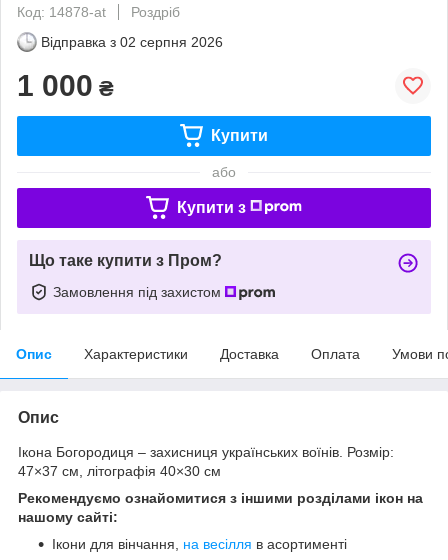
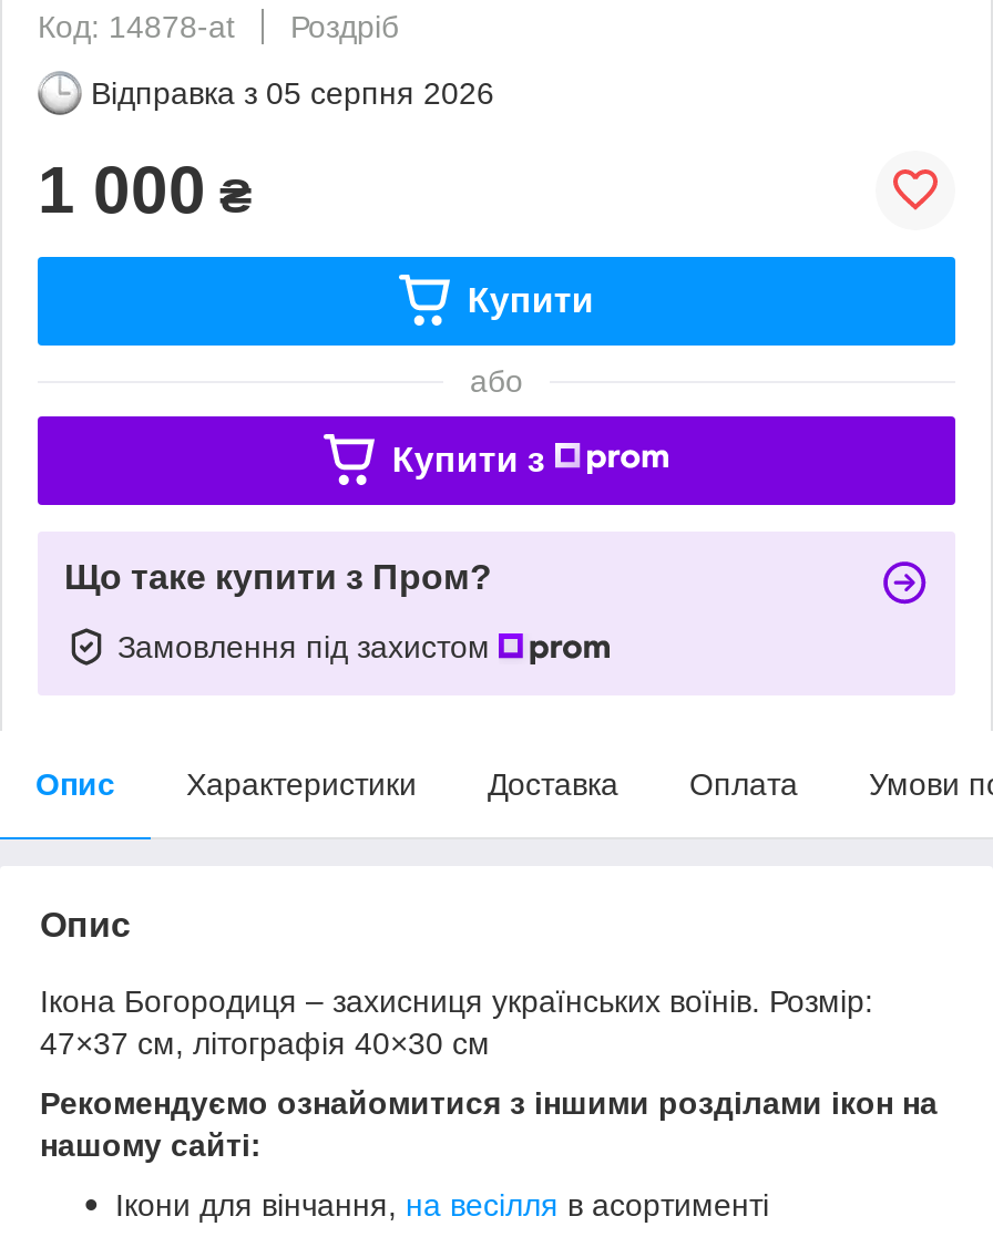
[41,34,223,50] Відправка з 02 серпня 2026 -> [91,75,494,110] Відправка з 05 серпня 2026

